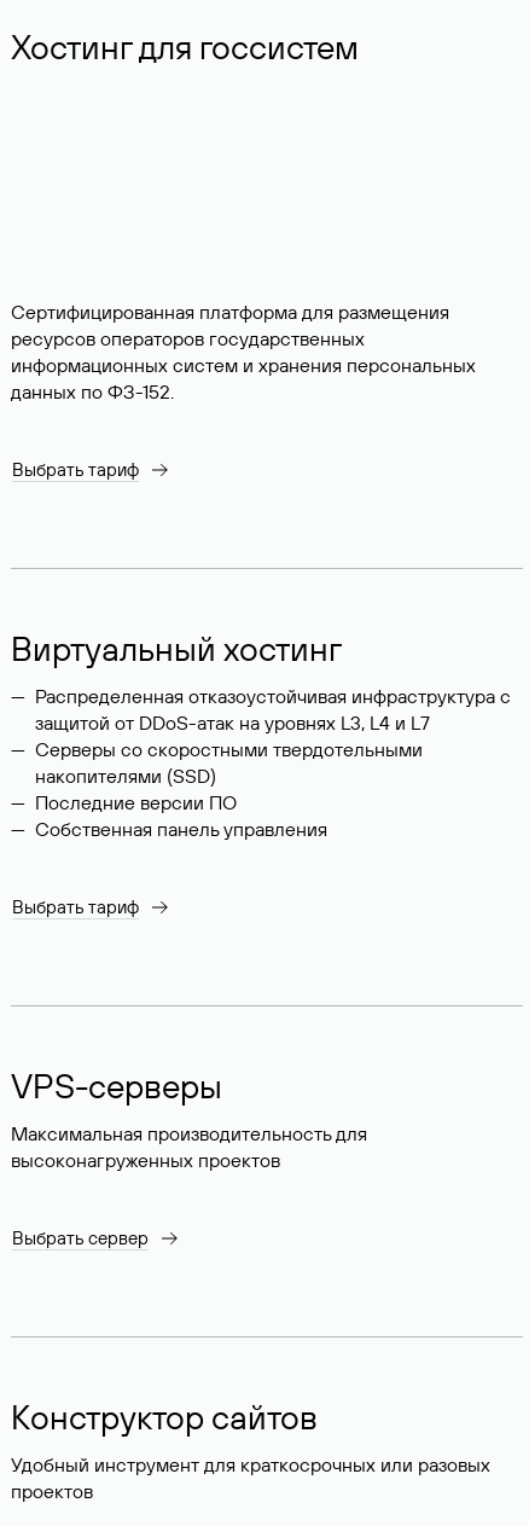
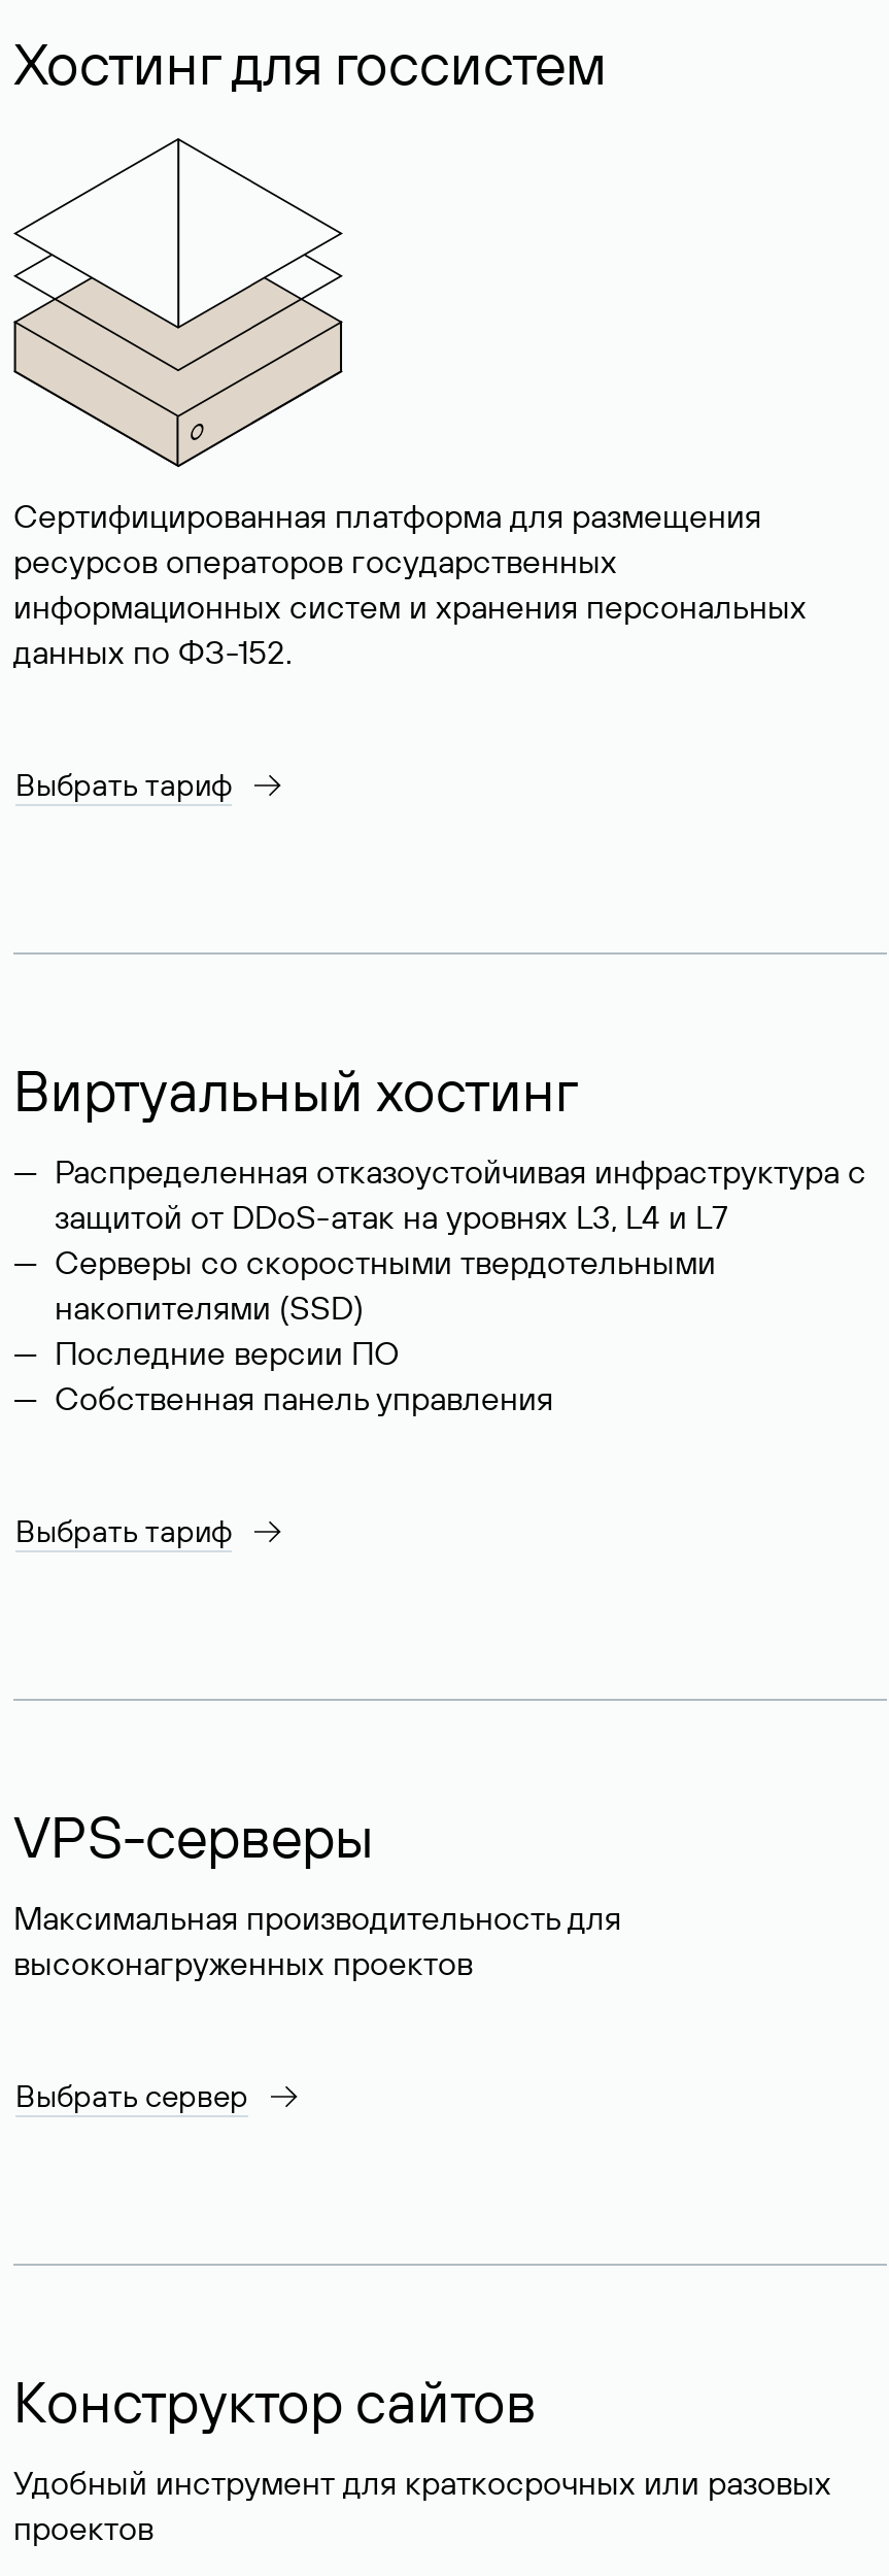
none -> [11,136,345,470] [image]

